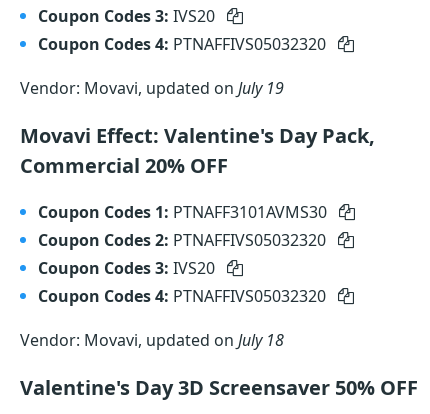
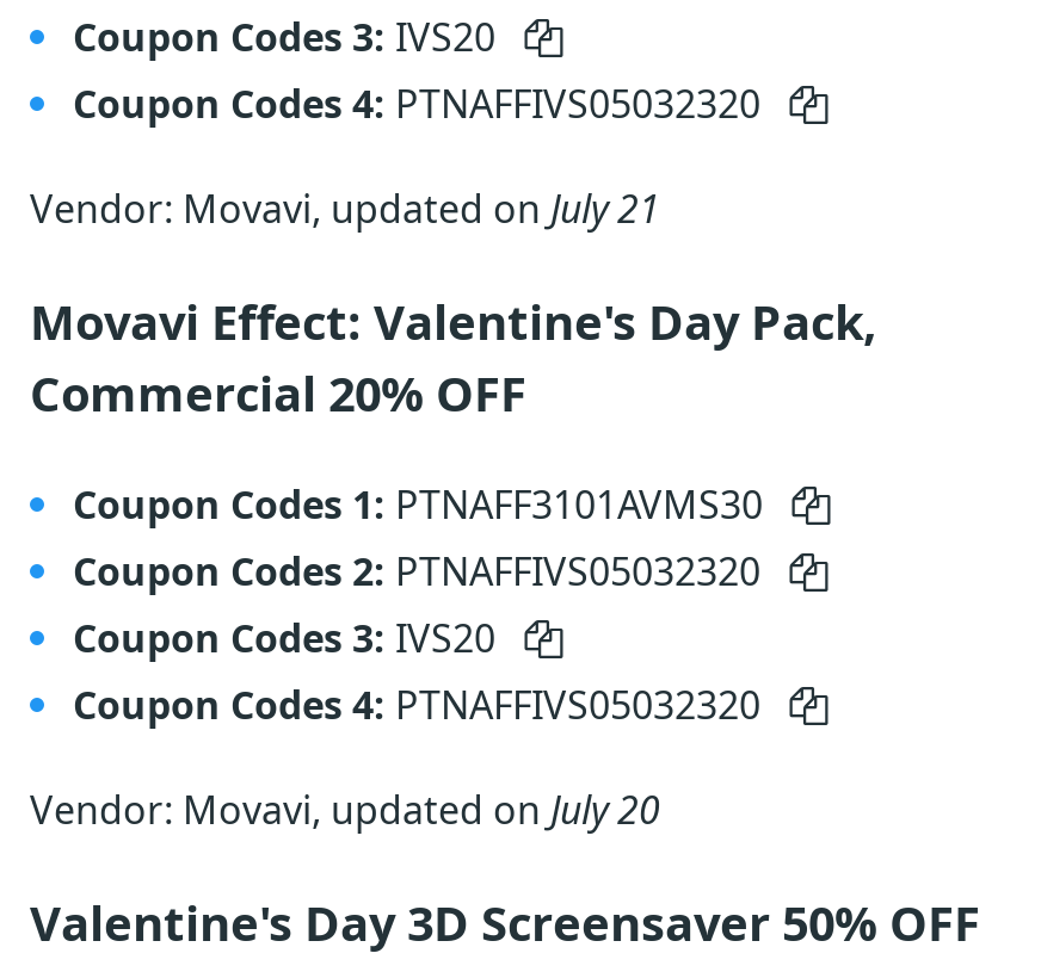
[20,77,284,99] Vendor: Movavi, updated on July 19 -> [30,182,660,235] Vendor: Movavi, updated on July 21
[20,329,284,351] Vendor: Movavi, updated on July 18 -> [30,784,660,836] Vendor: Movavi, updated on July 20

